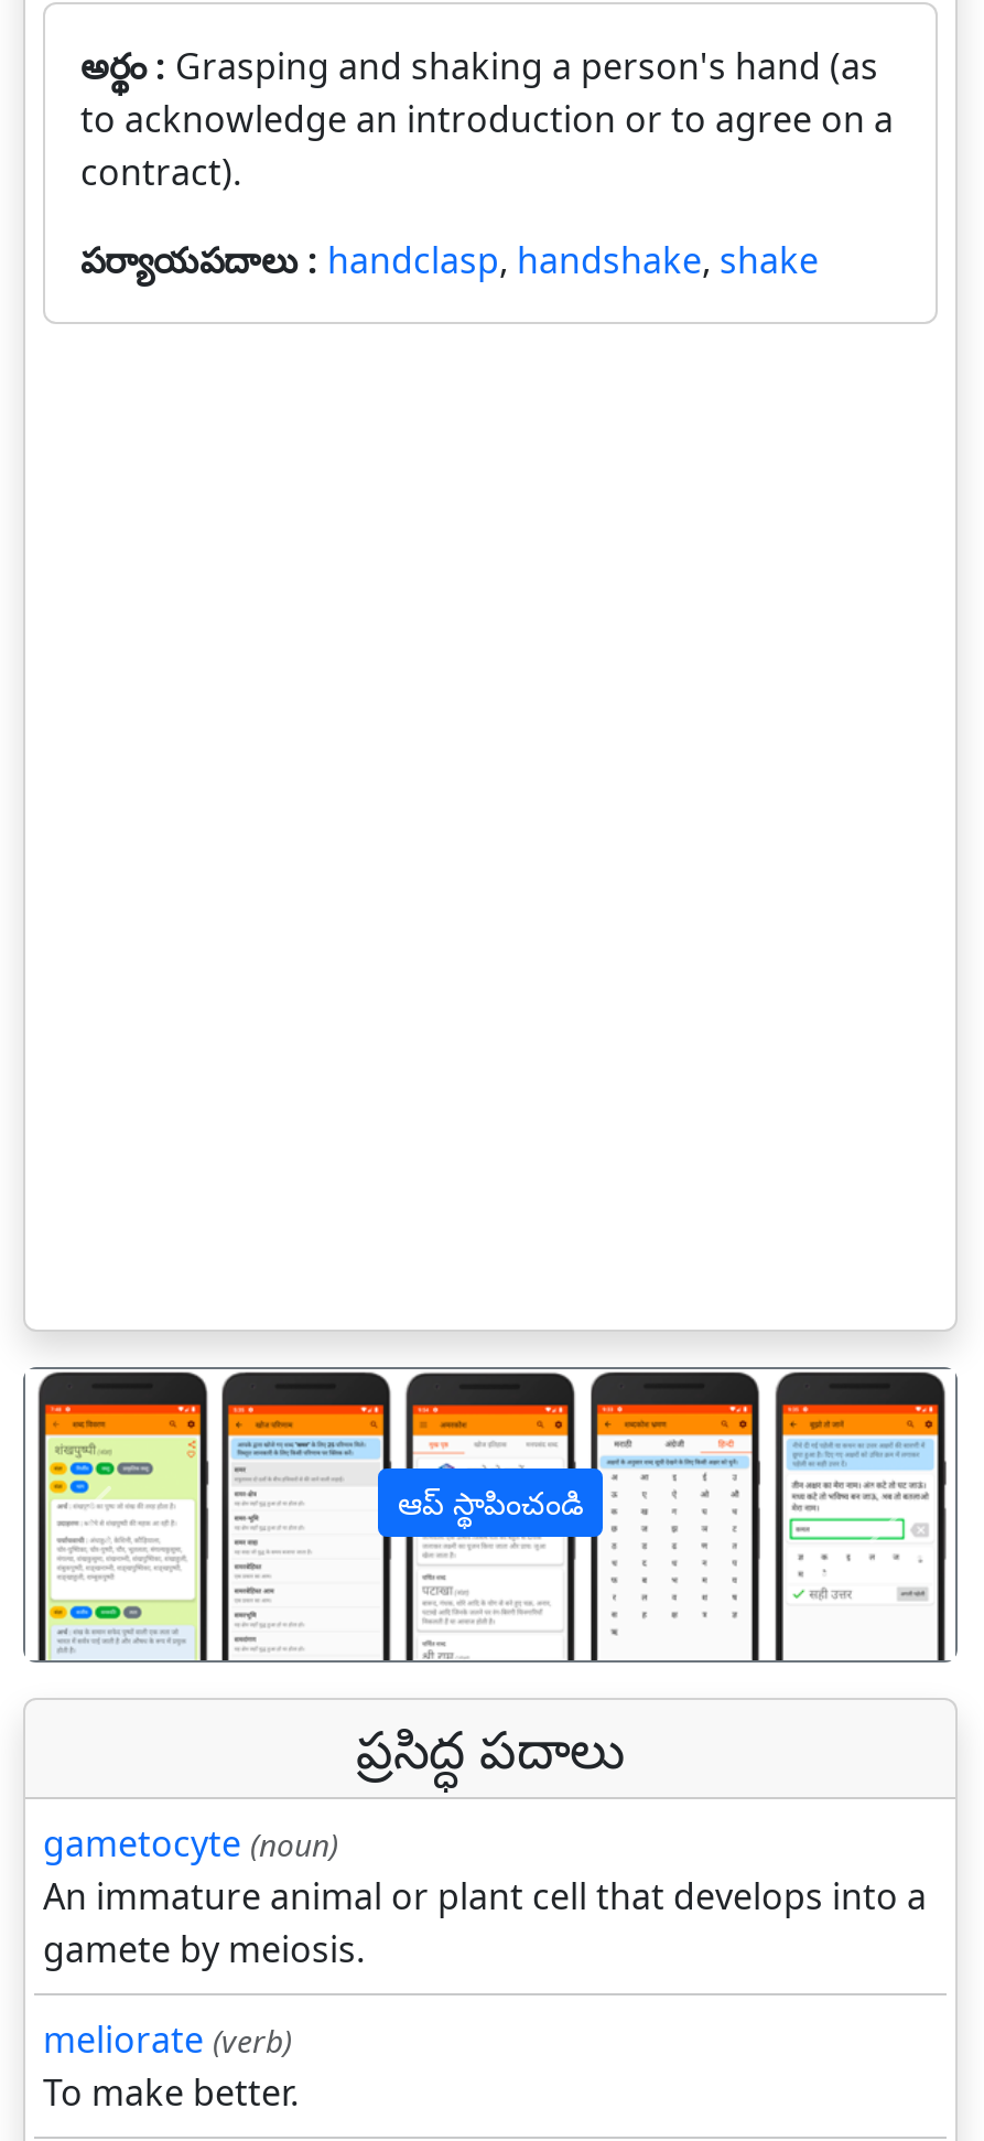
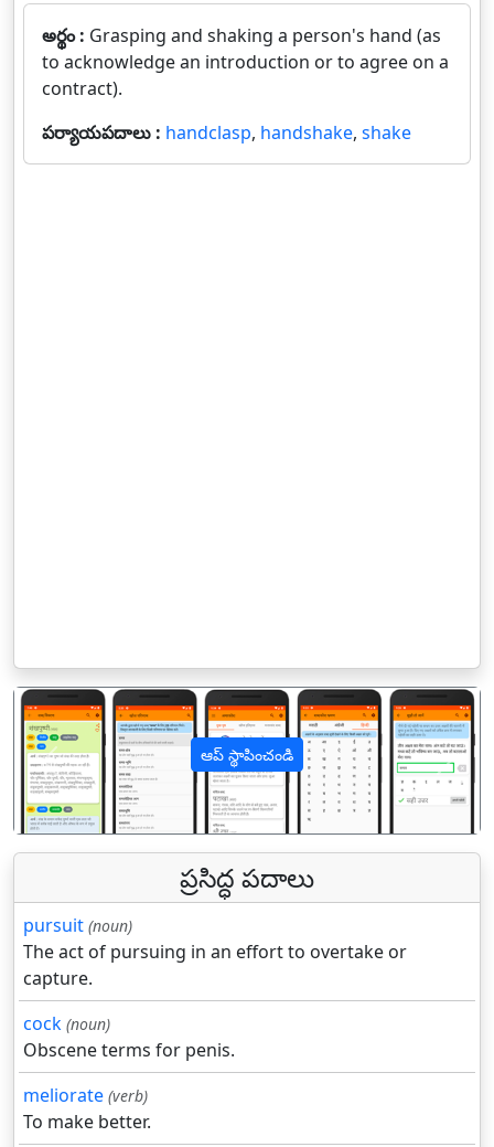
[43,1820,927,1974] gametocyte (noun) | An immature animal or plant cell that develops into a | gamete by meiosis. -> [23,913,407,1062] pursuit (noun) | The act of pursuing in an effort to overtake or | capture. | cock (noun) | Obscene terms for penis.

